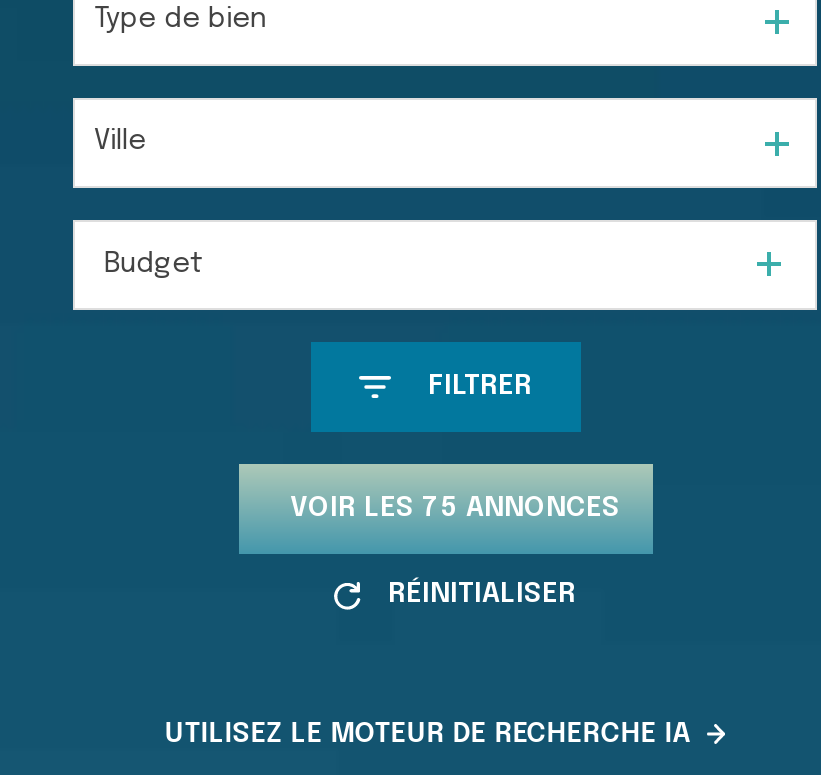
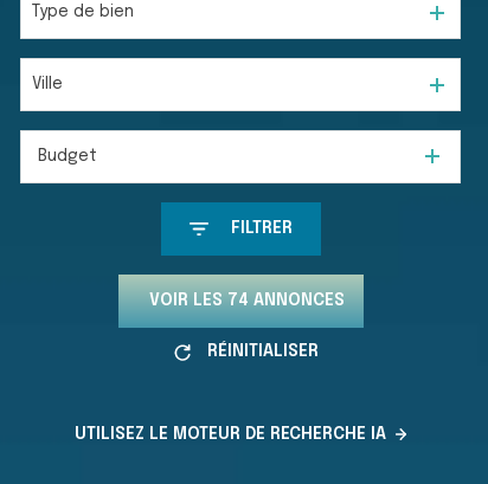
[290,494,620,522] VOIR LES 75 ANNONCES -> [149,292,344,309] VOIR LES 74 ANNONCES

